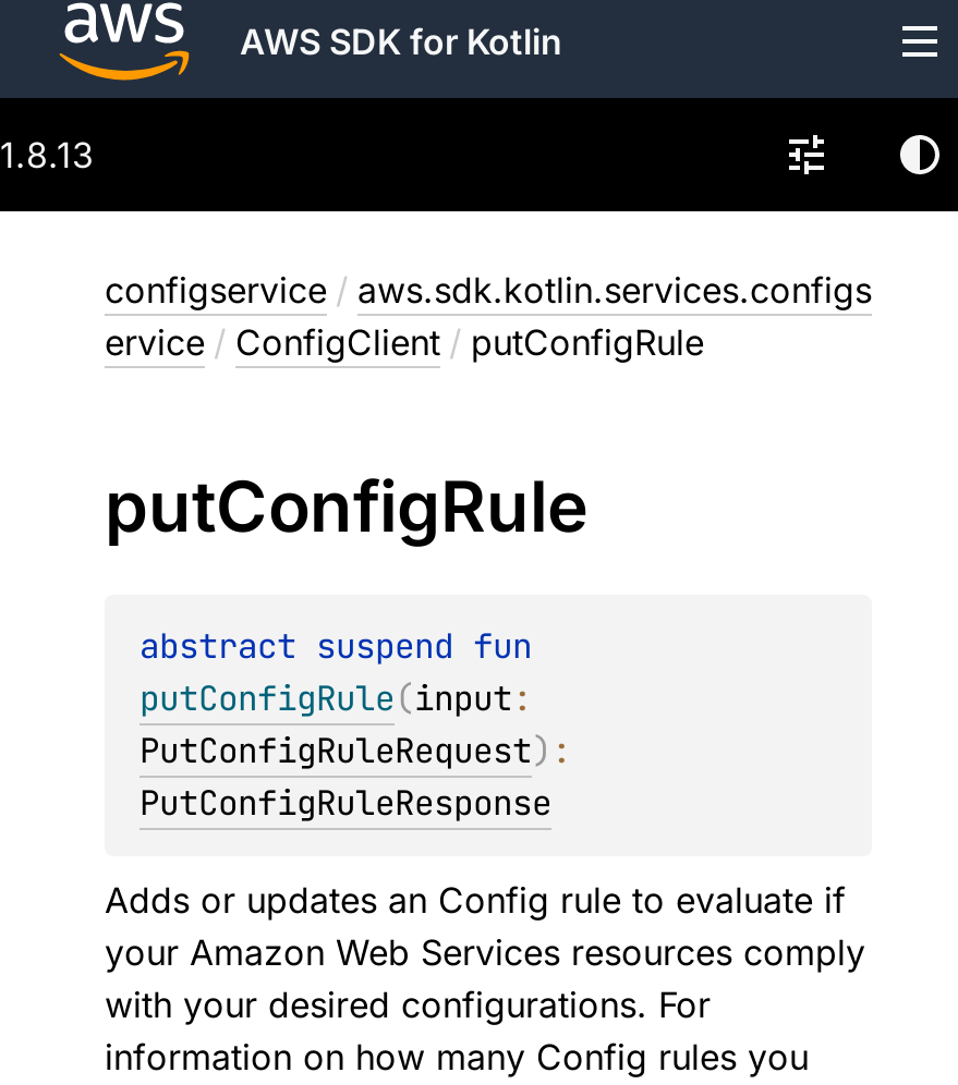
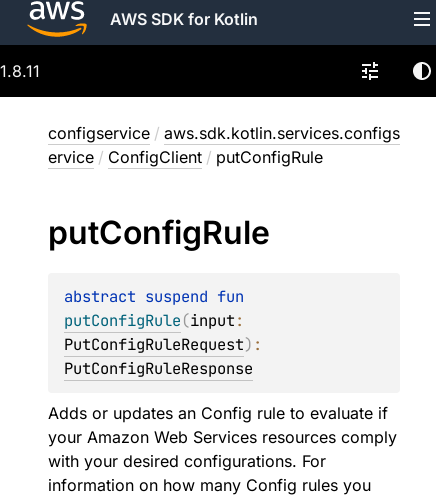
[0,133,94,176] 1.8.13 -> [0,61,40,81] 1.8.11

